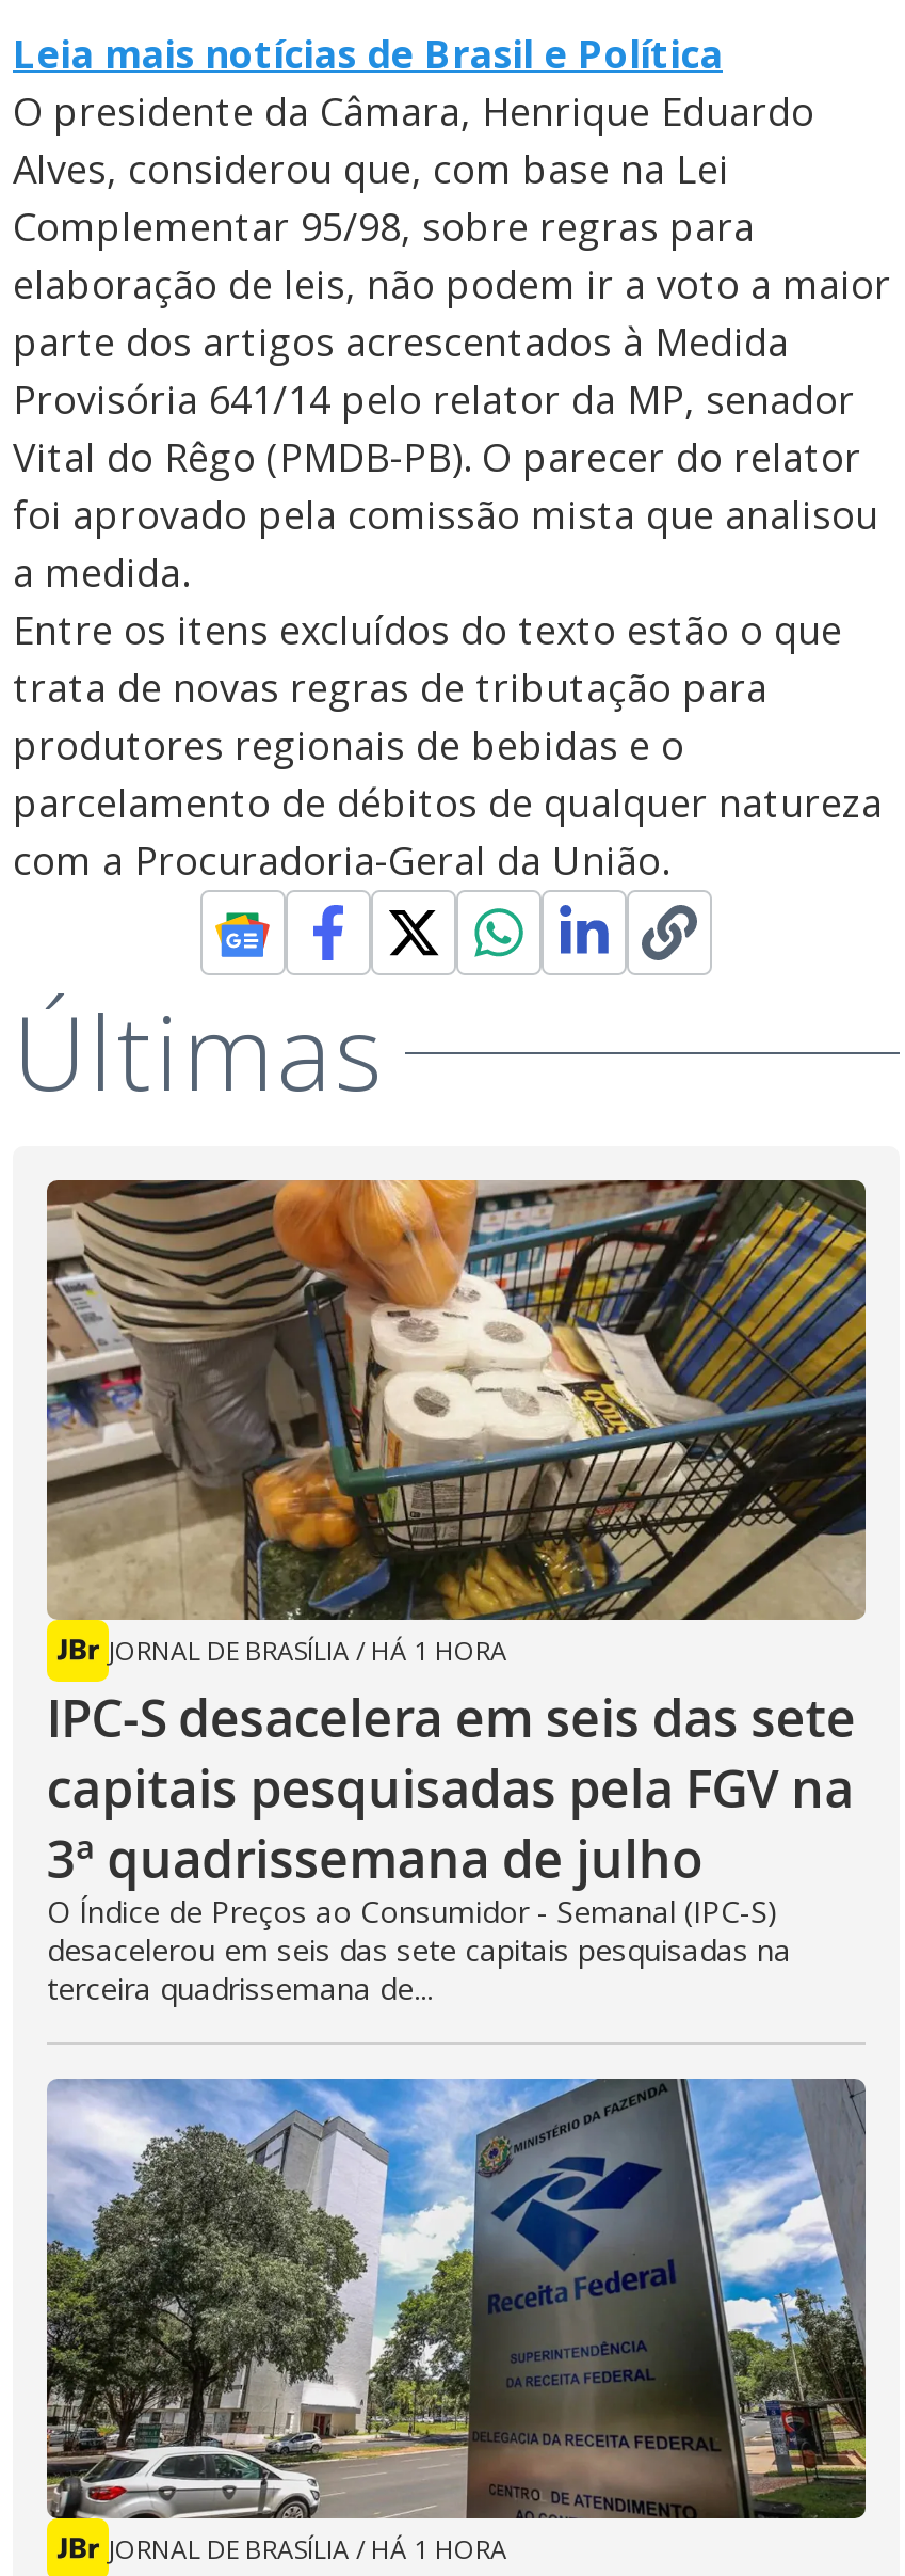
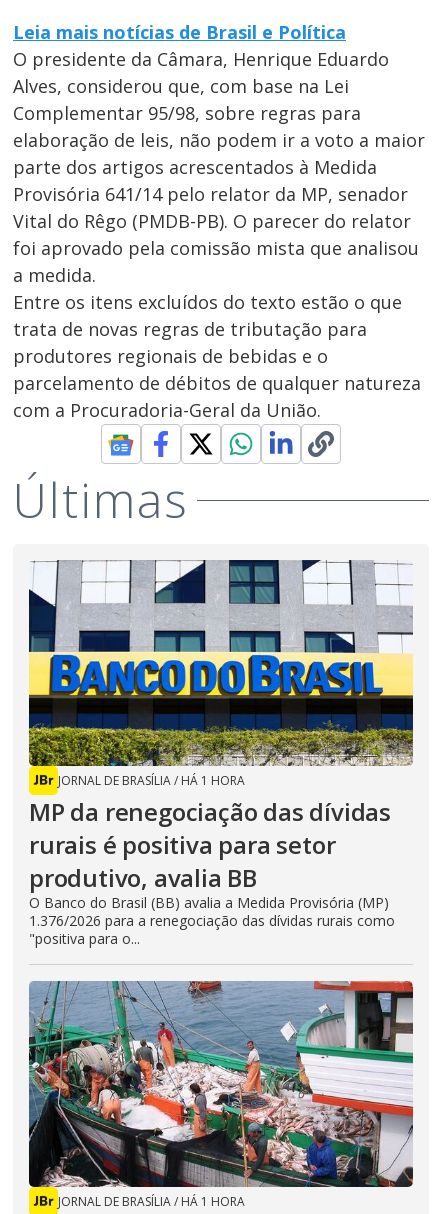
[45,1178,868,2009] [image] | IPC-S desacelera em seis das sete | capitais pesquisadas pela FGV na | 3ª quadrissemana de julho | O Índice de Preços ao Consumidor - Semanal (IPC-S) | desacelerou em seis das sete capitais pesquisadas na | terceira quadrissemana de... -> [28,559,414,948] [image] | MP da renegociação das dívidas | rurais é positiva para setor | produtivo, avalia BB | O Banco do Brasil (BB) avalia a Medida Provisória (MP) | 1.376/2026 para a renegociação das dívidas rurais como | "positiva para o...
[45,2077,868,2521] [image] -> [28,980,414,1188] [image]

